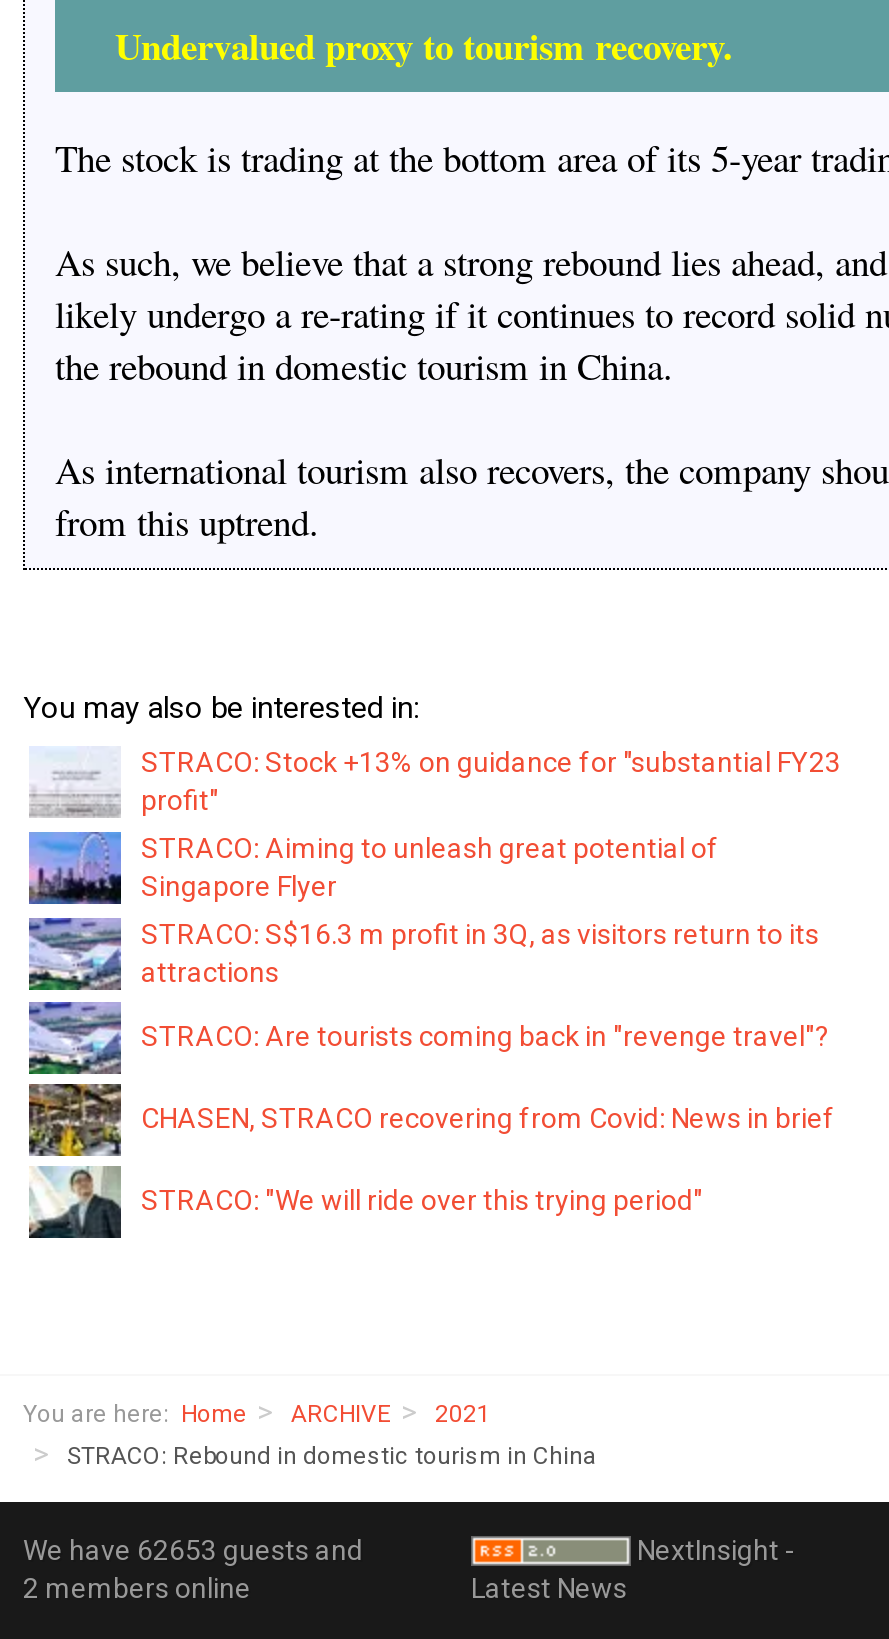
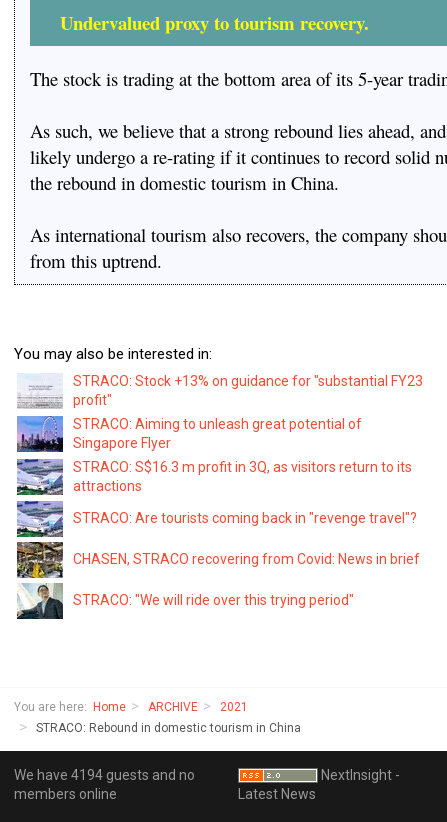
[23,1533,363,1603] We have 62653 guests and | 2 members online -> [14,766,195,801] We have 4194 guests and no | members online

